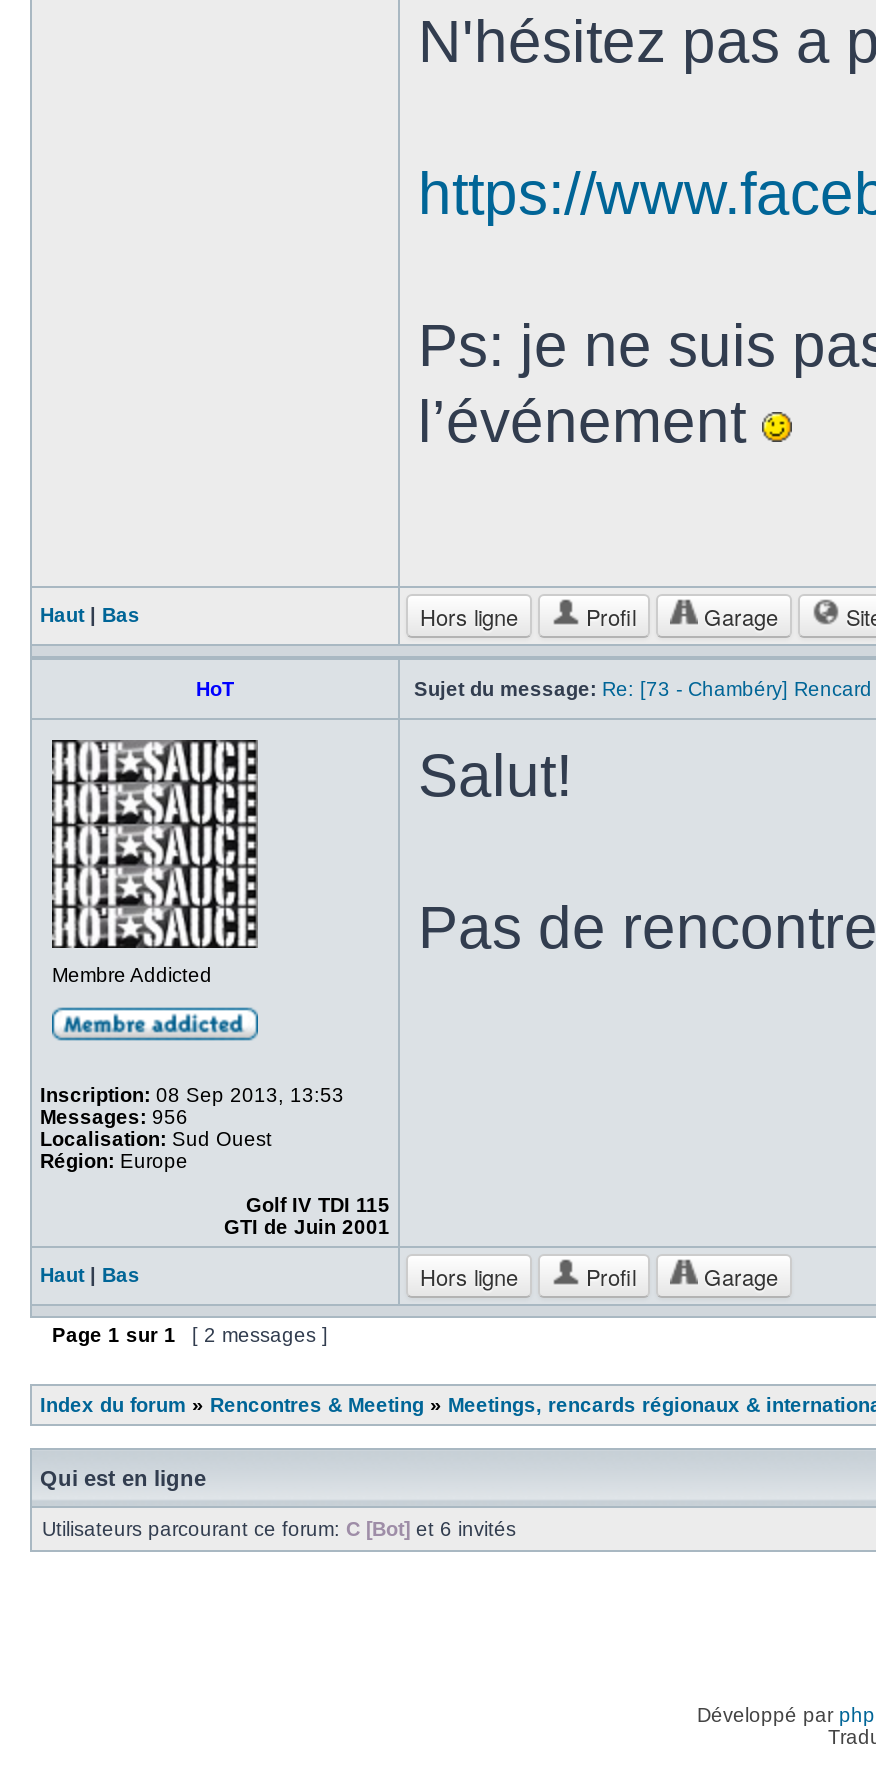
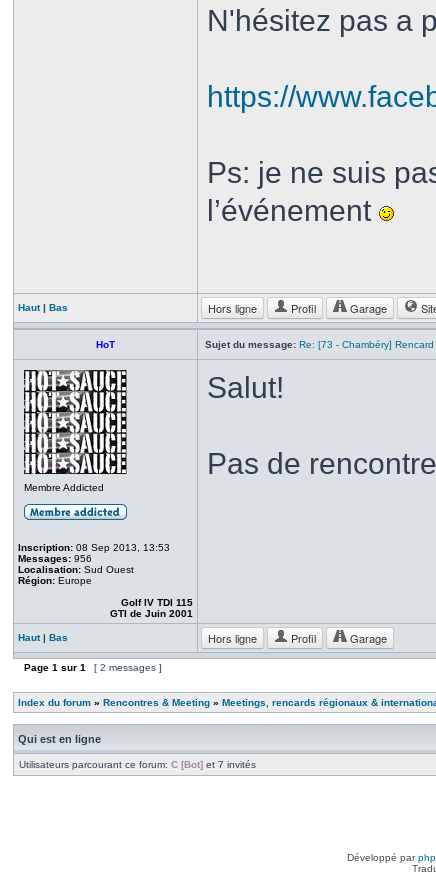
[42,1518,516,1540] Utilisateurs parcourant ce forum: C [Bot] et 6 invités -> [19,759,256,770] Utilisateurs parcourant ce forum: C [Bot] et 7 invités

